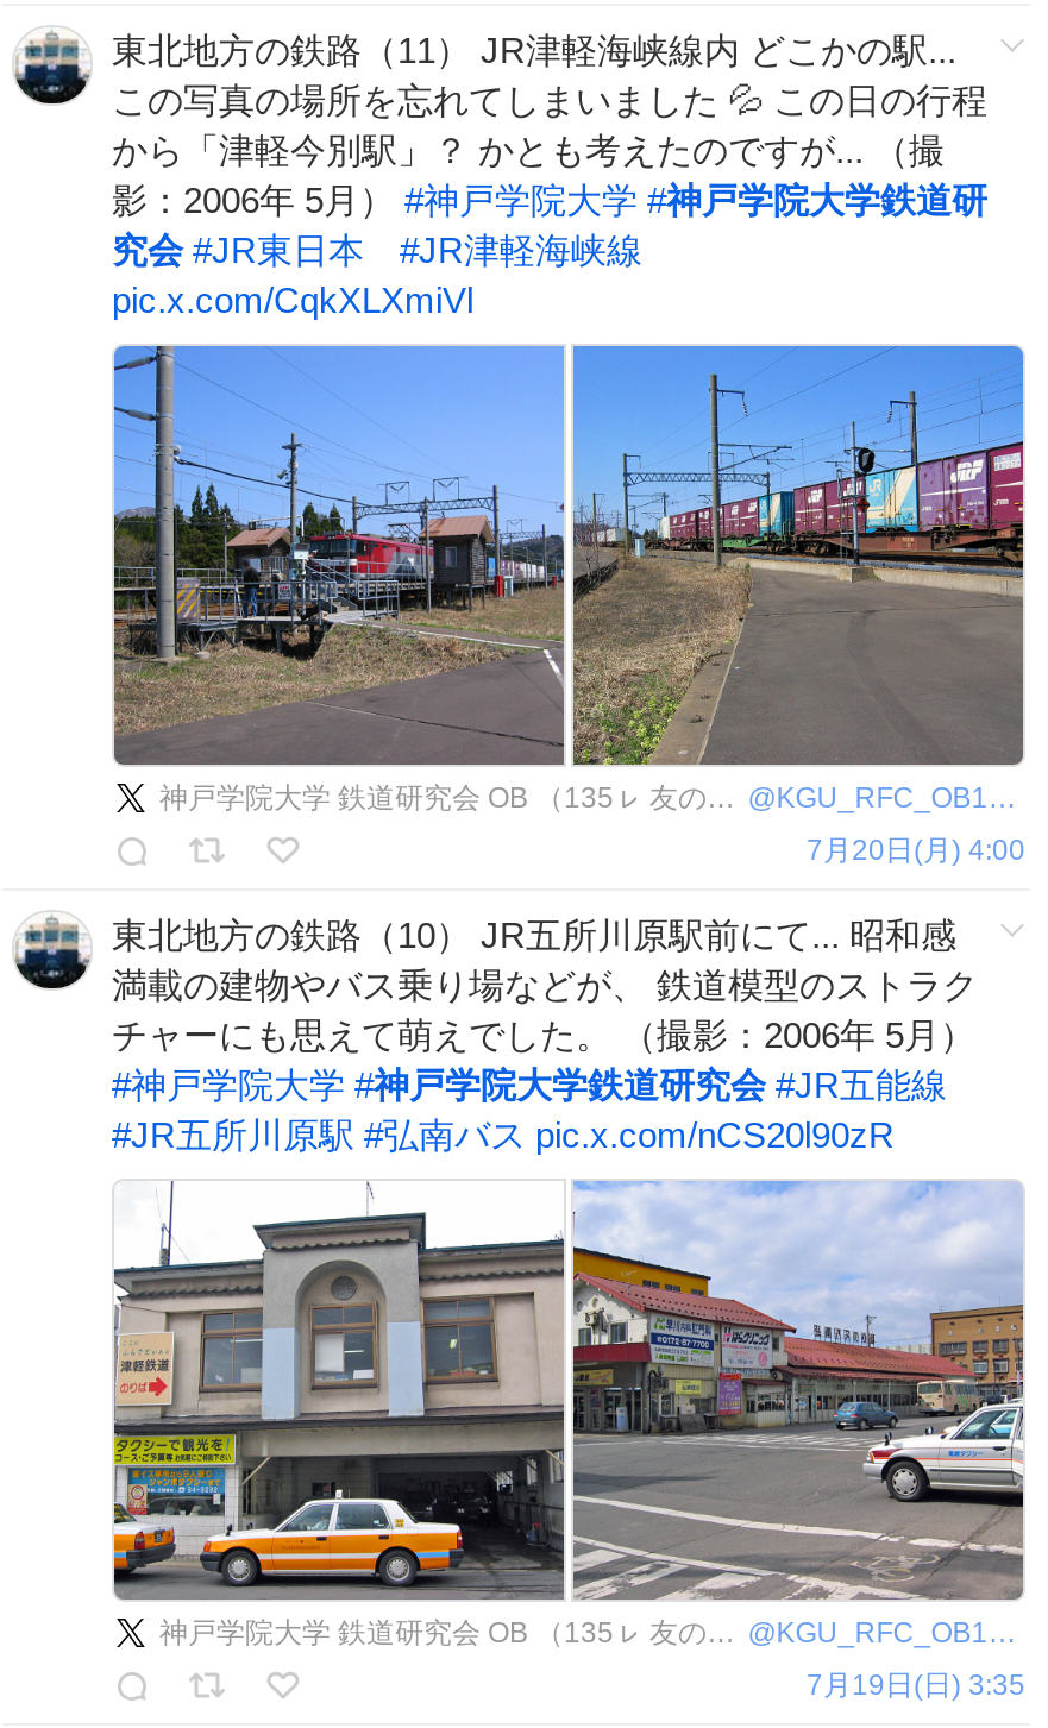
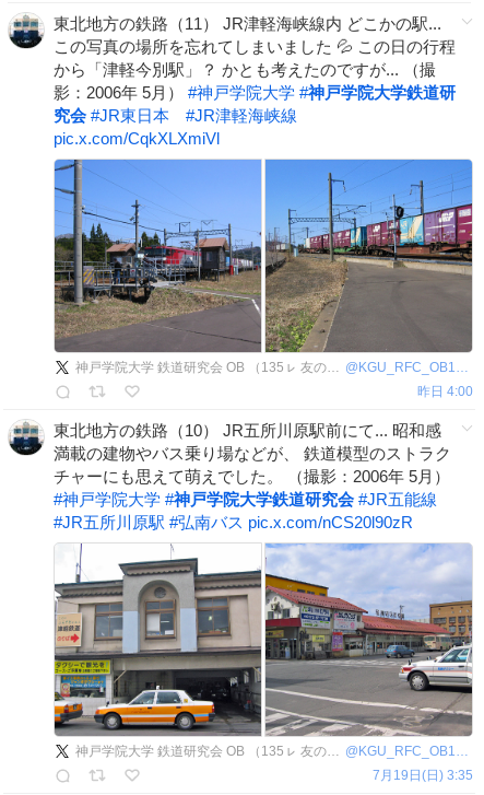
[807,832,1025,866] 7月20日(月) 4:00 -> [417,383,473,399] 昨日 4:00

